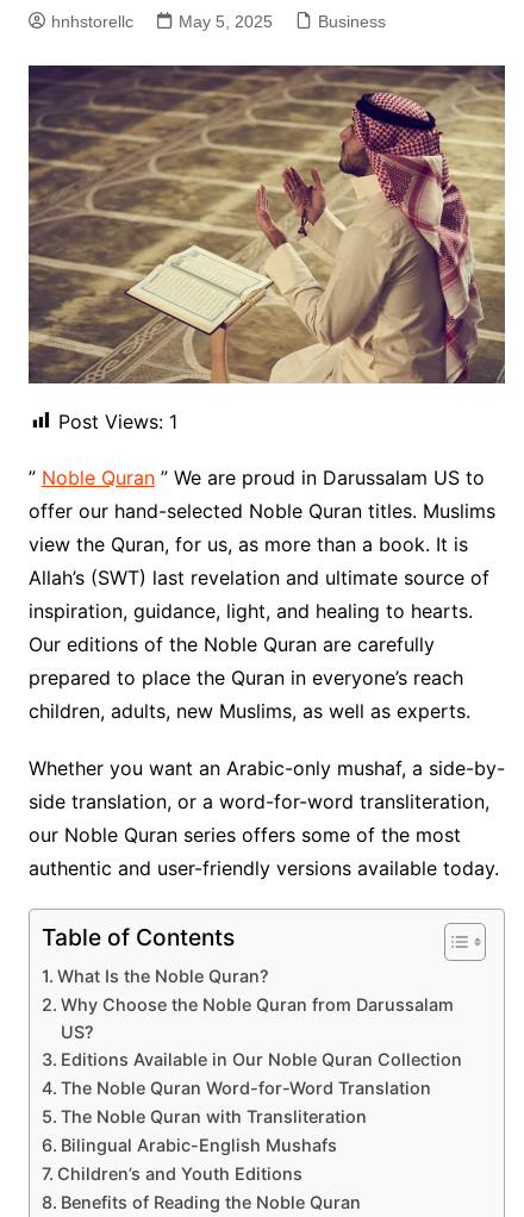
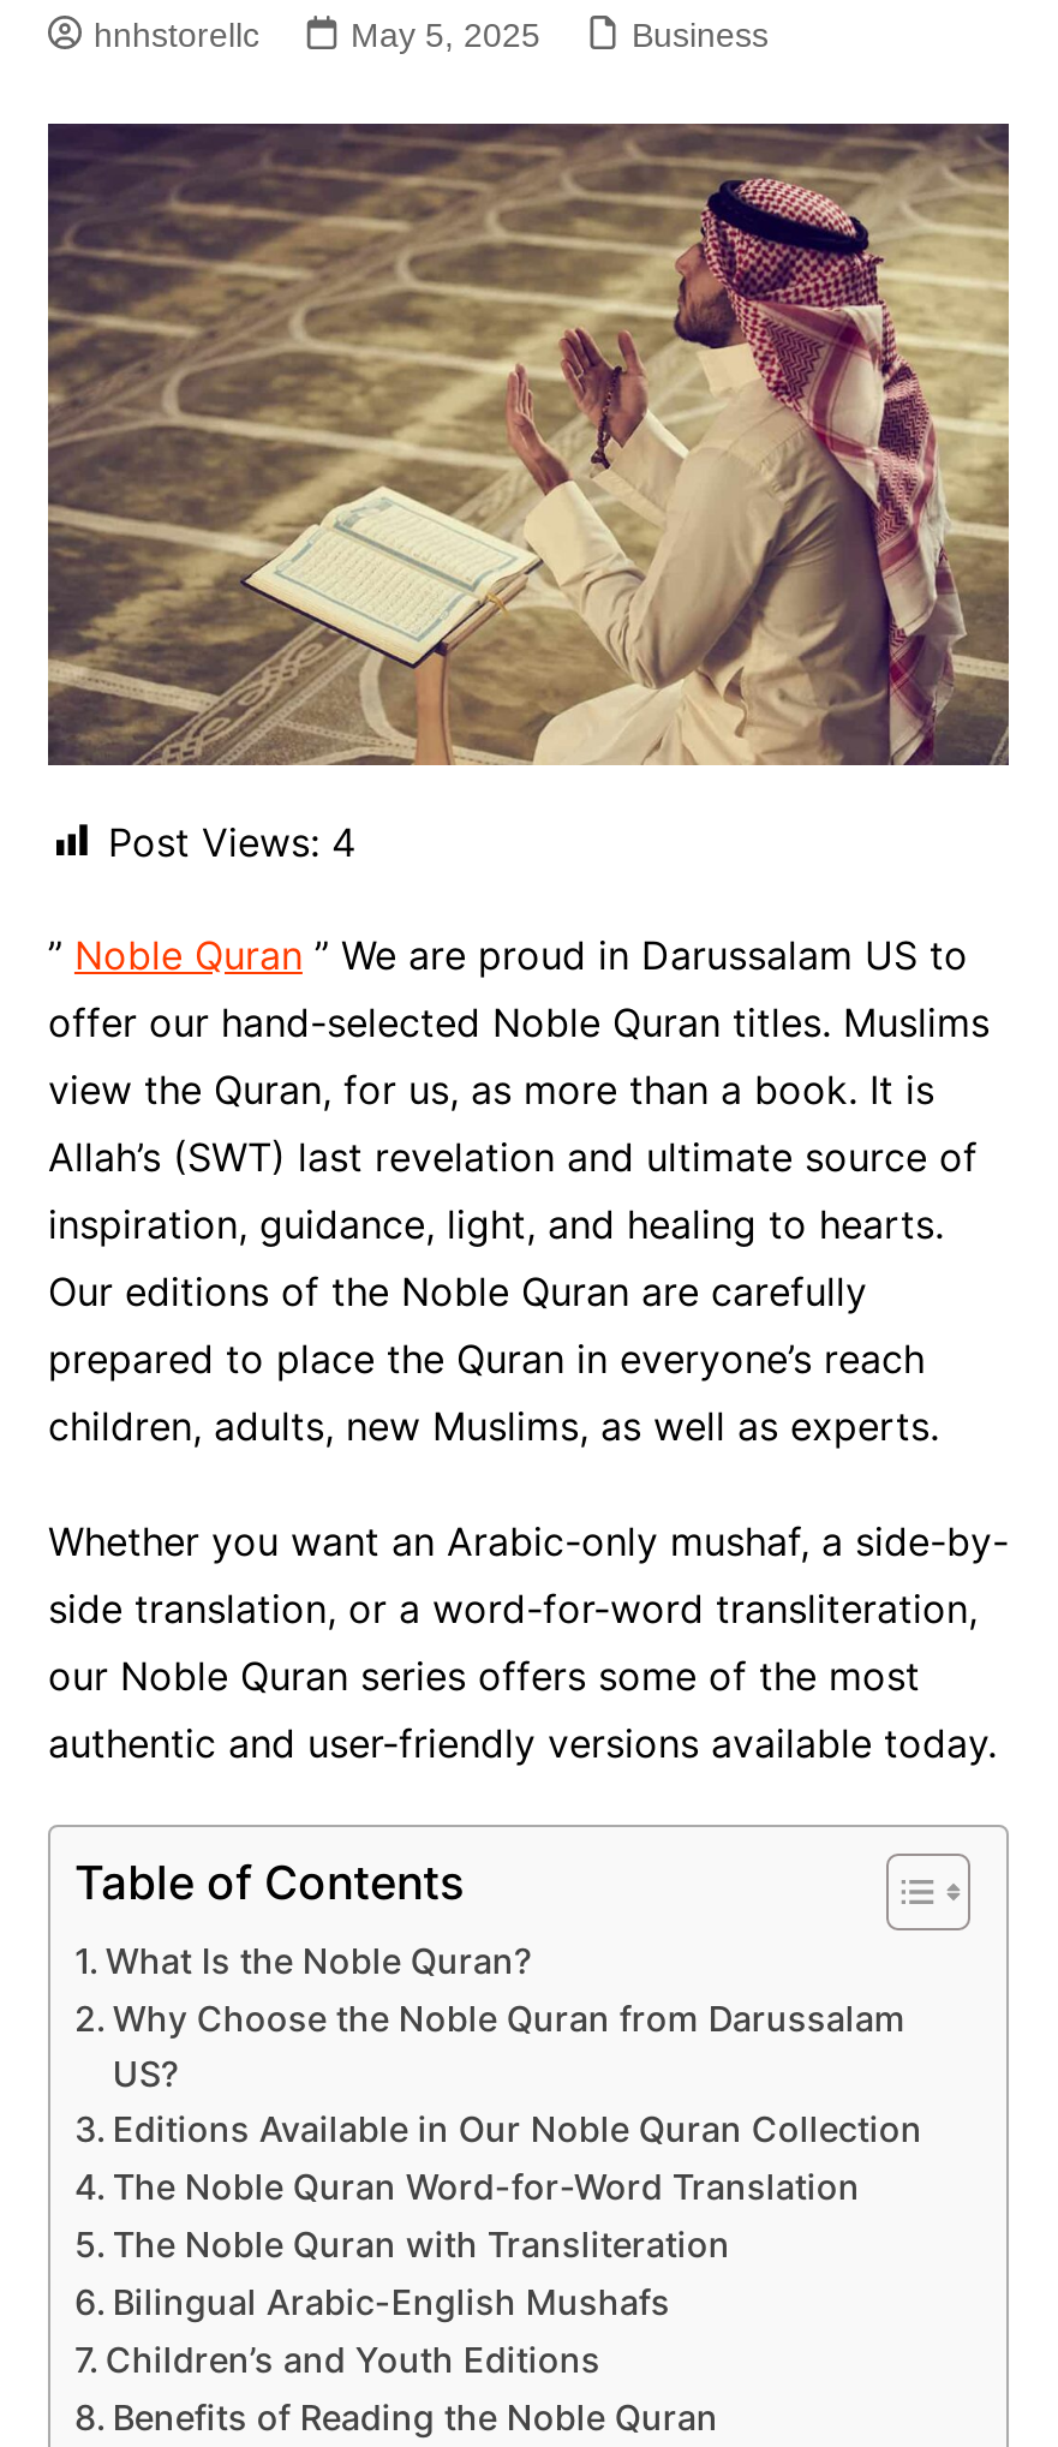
[58,409,177,433] Post Views: 1 -> [108,818,355,866] Post Views: 4

